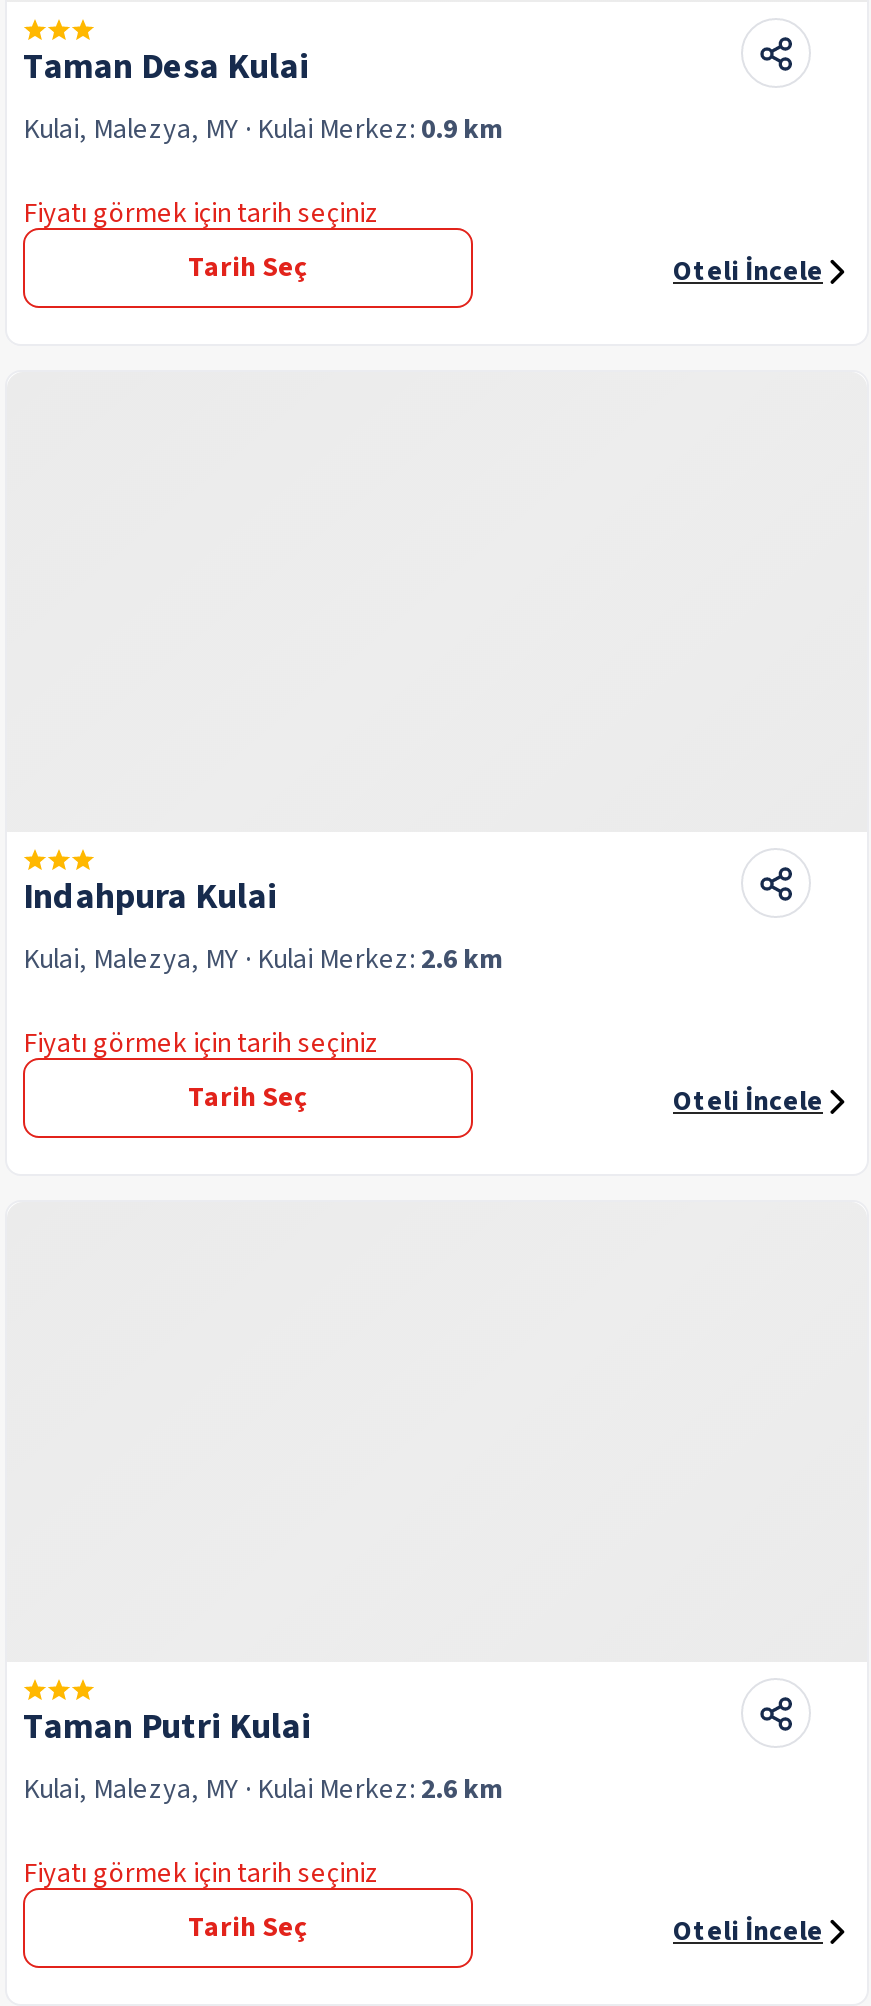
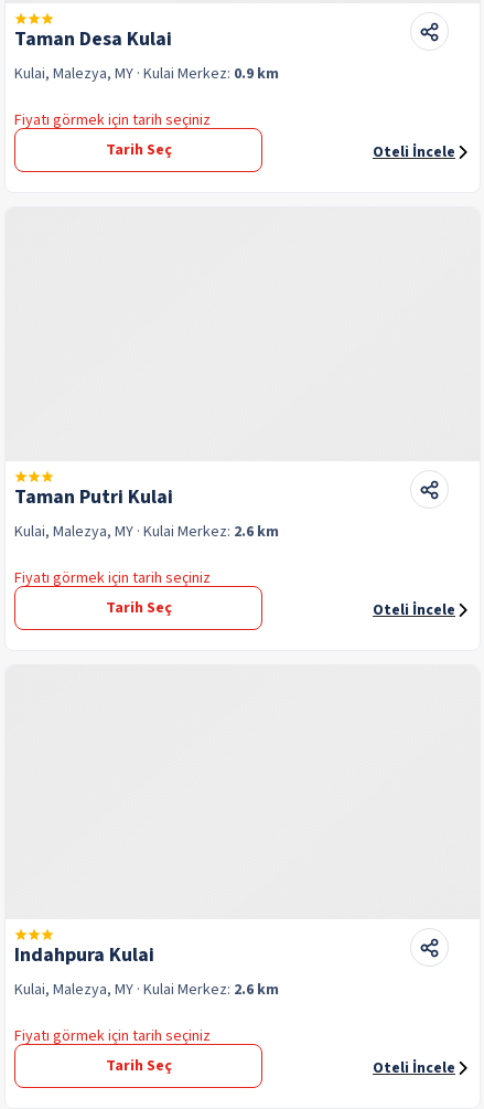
moved [23,872,277,922] -> [14,941,154,969]: Indahpura Kulai
moved [23,1702,311,1752] -> [14,483,173,511]: Taman Putri Kulai

